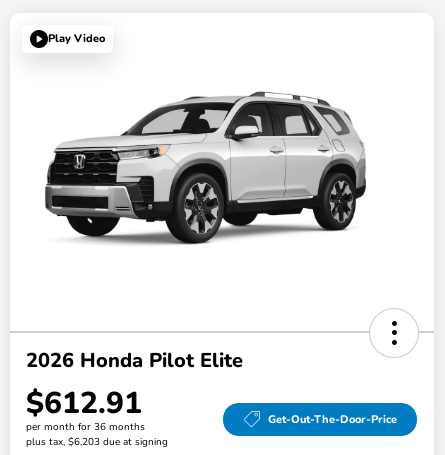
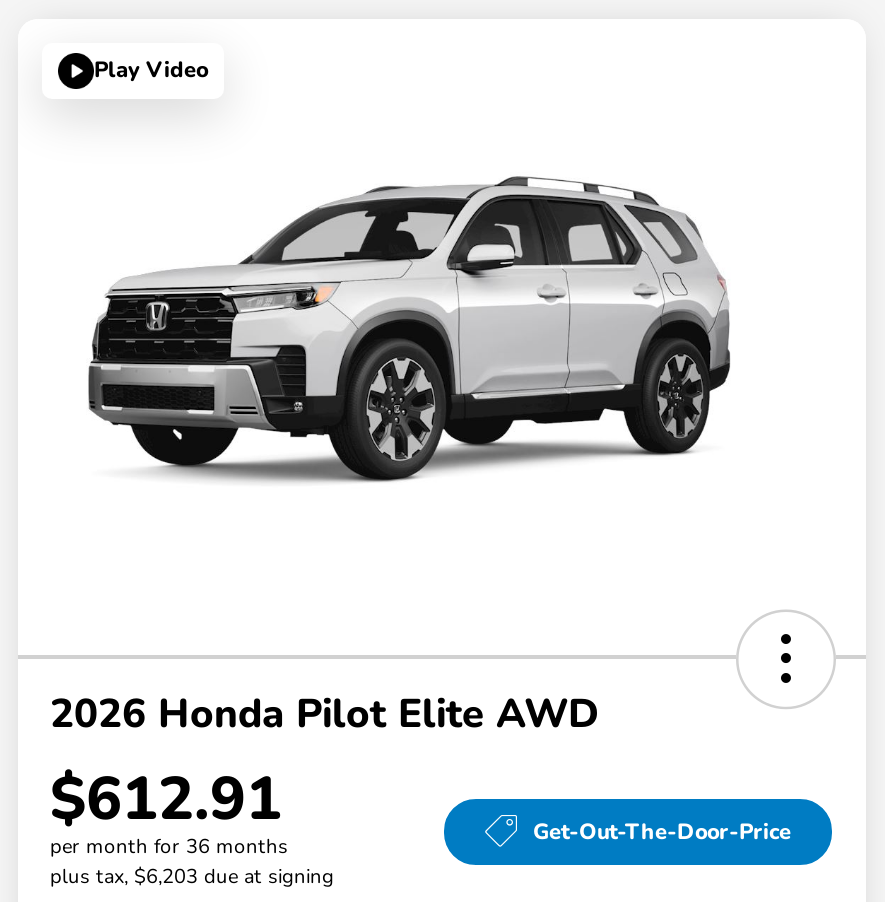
[26,347,243,374] 2026 Honda Pilot Elite -> [50,687,598,741] 2026 Honda Pilot Elite AWD

